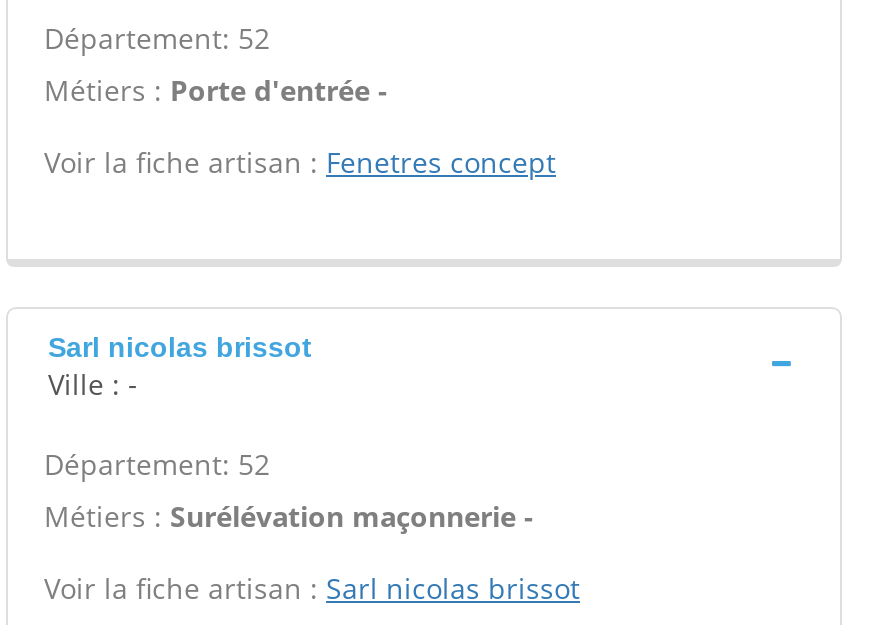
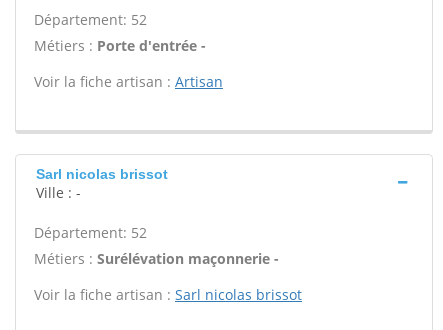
[44,143,556,181] Voir la fiche artisan : Fenetres concept -> [34,72,223,91] Voir la fiche artisan : Artisan

